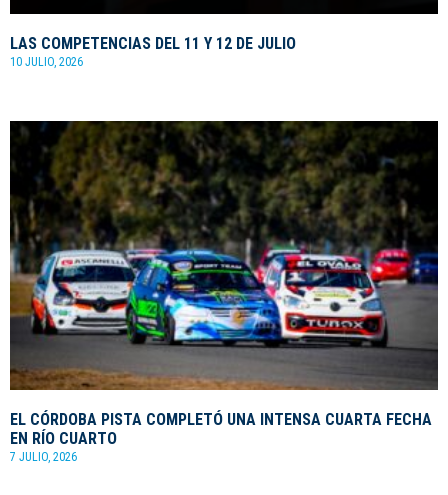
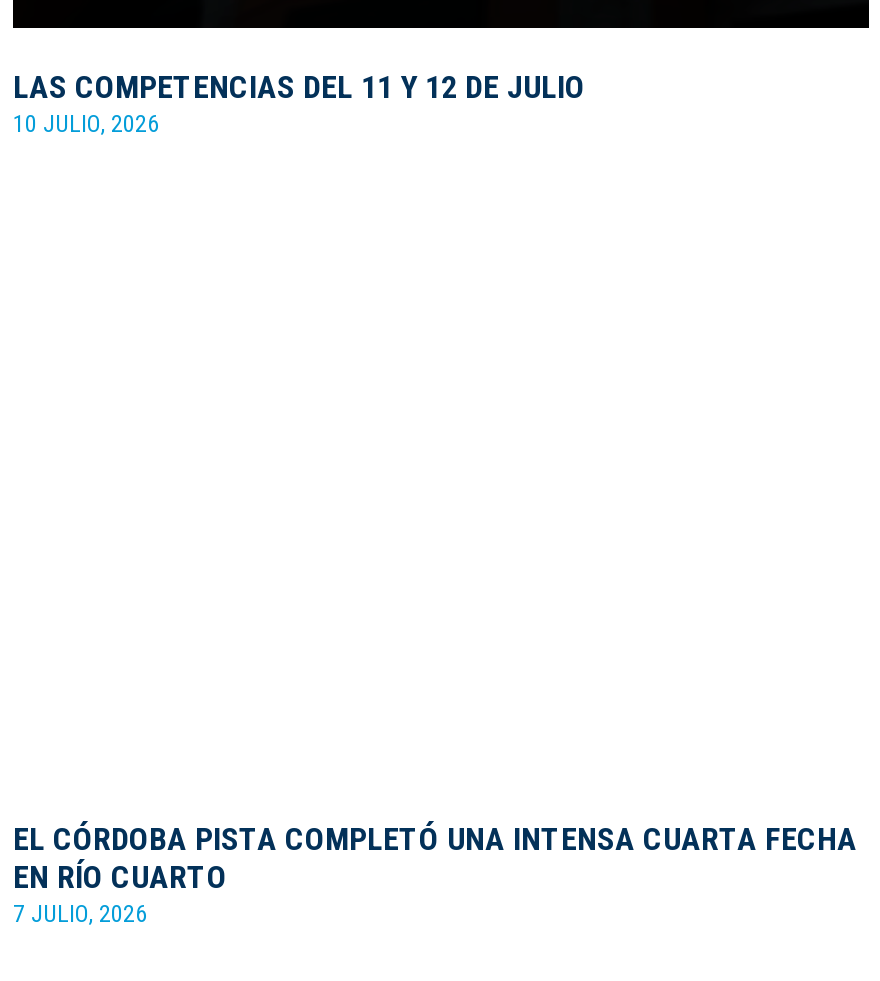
[9,120,439,391] [image] -> none

